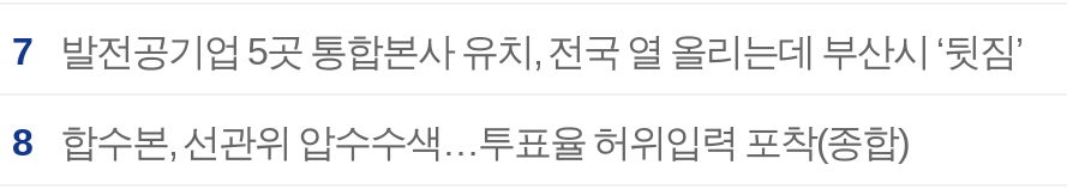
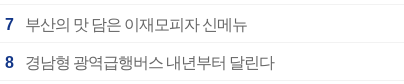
[60,31,1023,72] 발전공기업 5곳 통합본사 유치, 전국 열 올리는데 부산시 ‘뒷짐’ -> [25,16,247,33] 부산의 맛 담은 이재모피자 신메뉴
[60,122,907,163] 합수본, 선관위 압수수색…투표율 허위입력 포착(종합) -> [25,54,274,71] 경남형 광역급행버스 내년부터 달린다

